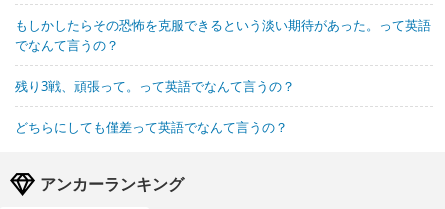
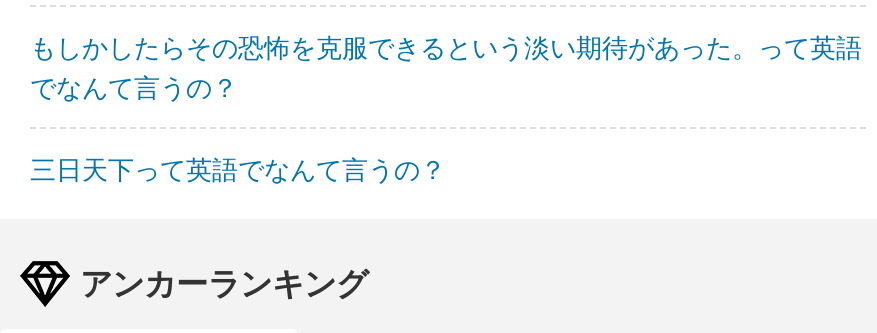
[15,77,295,136] 残り3戦、頑張って。って英語でなんて言うの？ | どちらにしても僅差って英語でなんて言うの？ -> [30,151,446,187] 三日天下って英語でなんて言うの？

